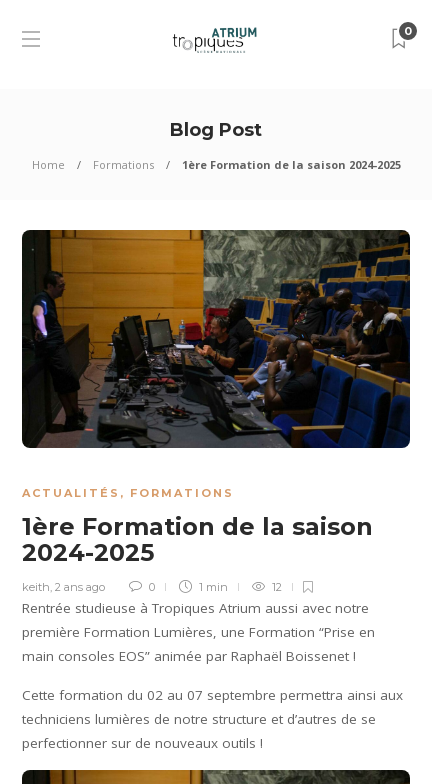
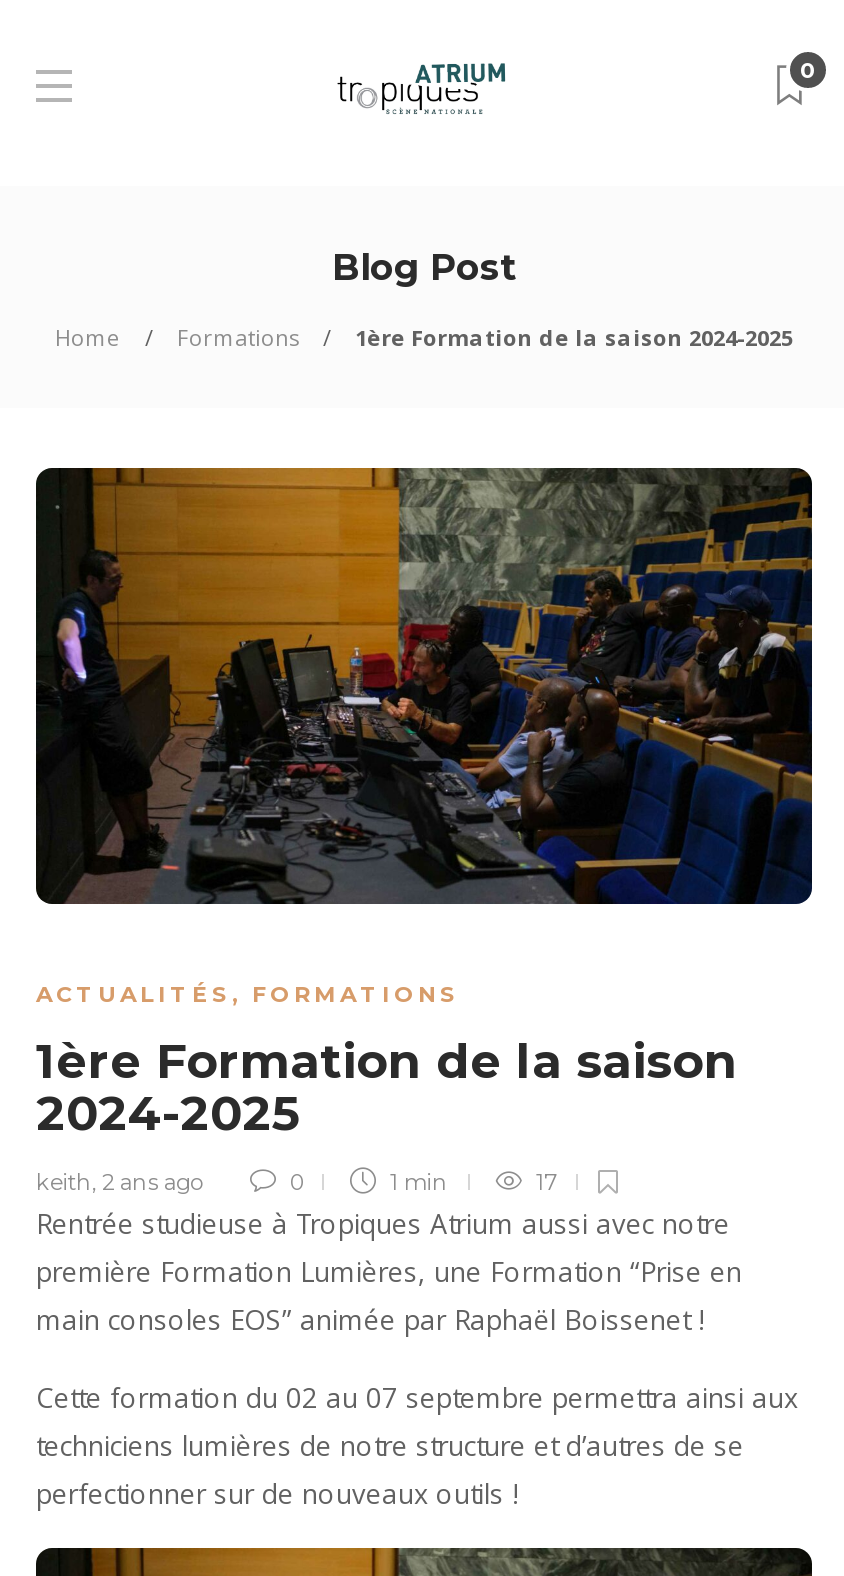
[269,580,282,594] 12 -> [530,1168,556,1196] 17

